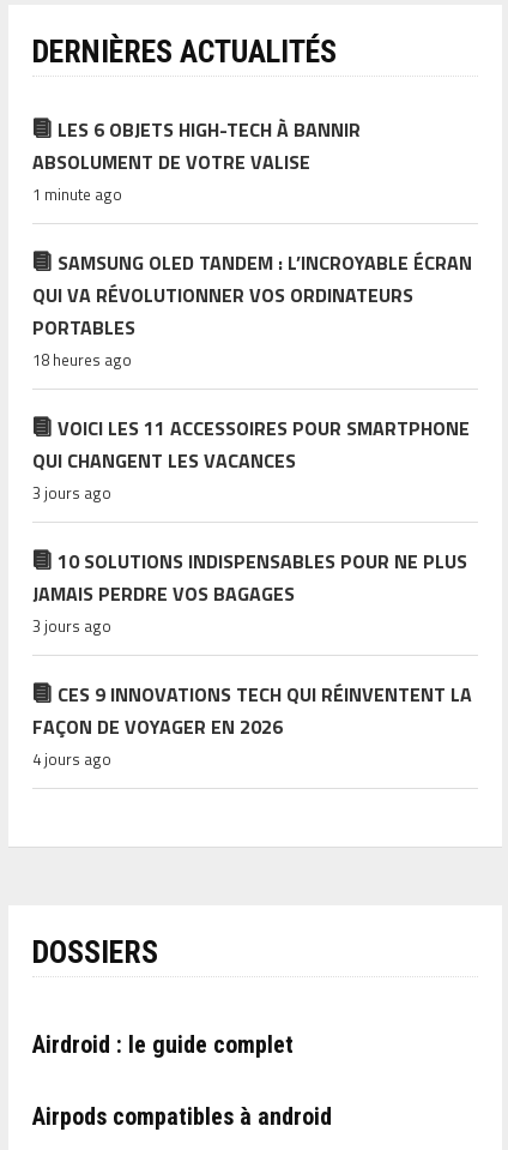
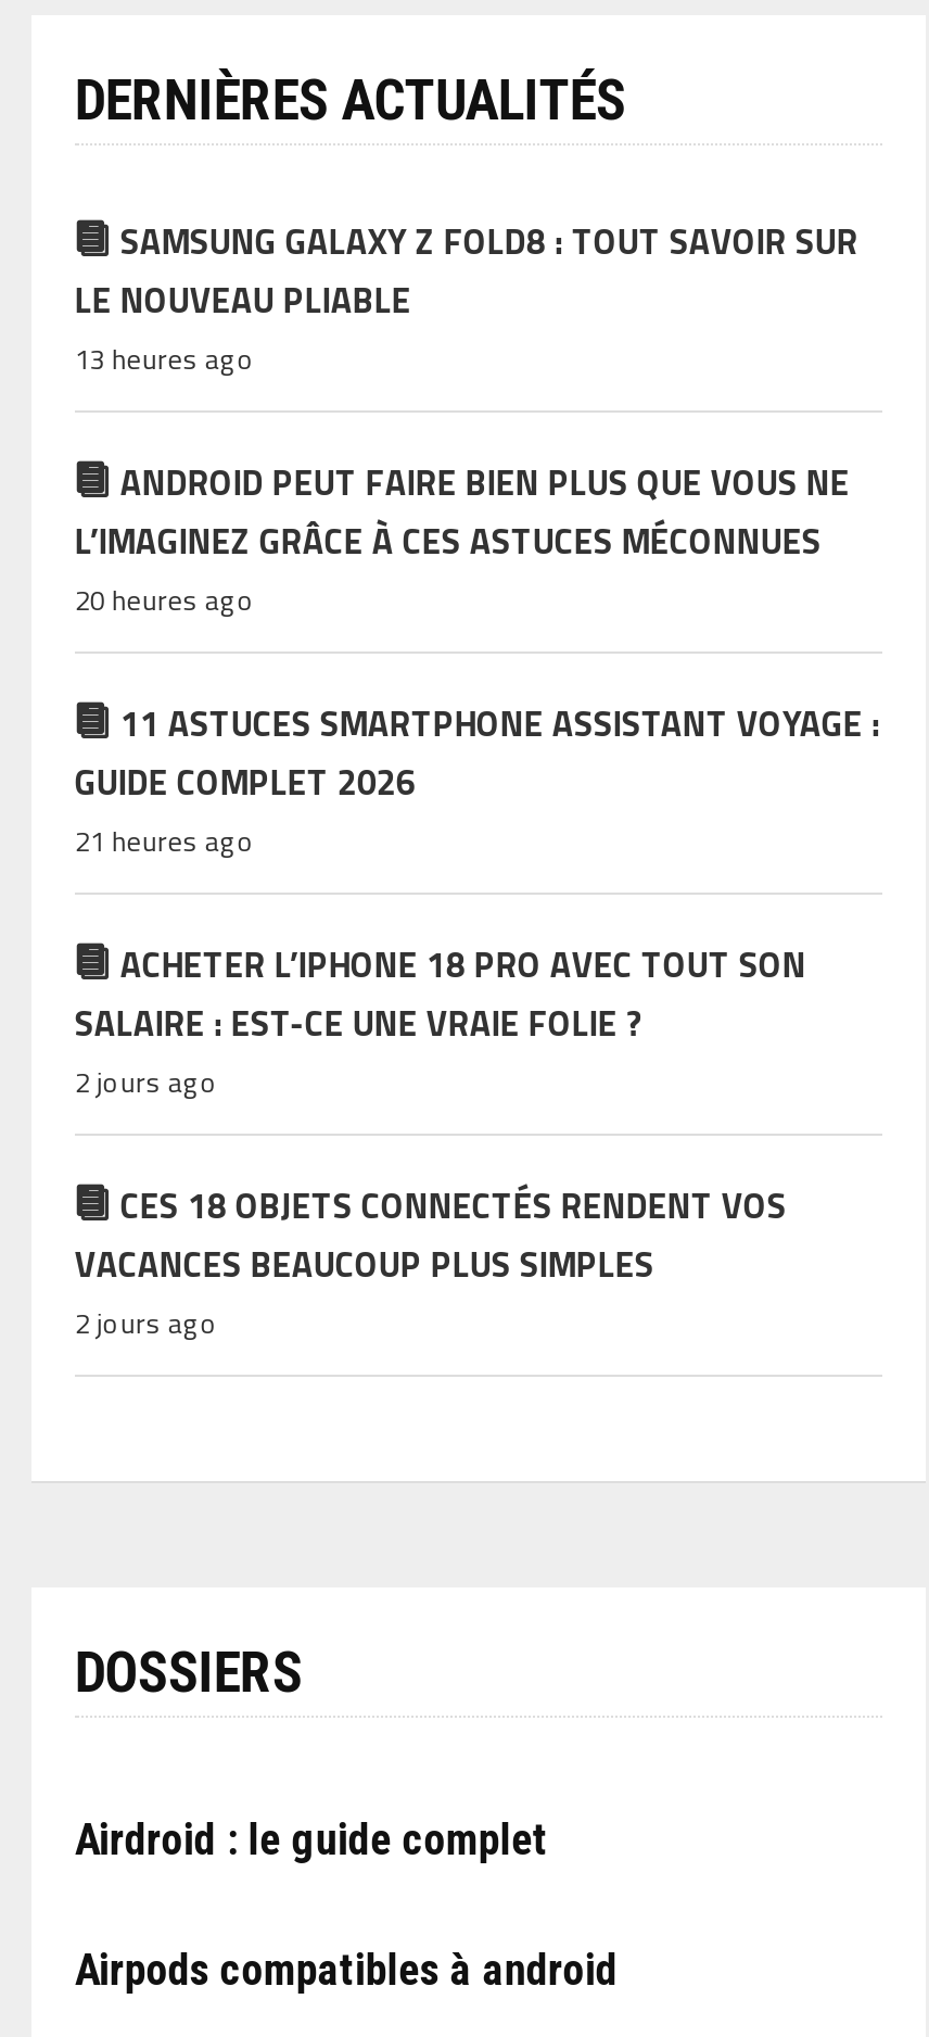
[32,115,361,206] LES 6 OBJETS HIGH-TECH À BANNIR | ABSOLUMENT DE VOTRE VALISE | 1 minute ago -> [75,214,858,379] SAMSUNG GALAXY Z FOLD8 : TOUT SAVOIR SUR | LE NOUVEAU PLIABLE | 13 heures ago
[32,248,472,372] SAMSUNG OLED TANDEM : L’INCROYABLE ÉCRAN | QUI VA RÉVOLUTIONNER VOS ORDINATEURS | PORTABLES | 18 heures ago -> [75,455,850,620] ANDROID PEUT FAIRE BIEN PLUS QUE VOUS NE | L’IMAGINEZ GRÂCE À CES ASTUCES MÉCONNUES | 20 heures ago
[32,414,470,505] VOICI LES 11 ACCESSOIRES POUR SMARTPHONE | QUI CHANGENT LES VACANCES | 3 jours ago -> [75,696,880,861] 11 ASTUCES SMARTPHONE ASSISTANT VOYAGE : | GUIDE COMPLET 2026 | 21 heures ago
[32,547,467,638] 10 SOLUTIONS INDISPENSABLES POUR NE PLUS | JAMAIS PERDRE VOS BAGAGES | 3 jours ago -> [75,937,806,1103] ACHETER L’IPHONE 18 PRO AVEC TOUT SON | SALAIRE : EST-CE UNE VRAIE FOLIE ? | 2 jours ago
[32,680,472,771] CES 9 INNOVATIONS TECH QUI RÉINVENTENT LA | FAÇON DE VOYAGER EN 2026 | 4 jours ago -> [75,1179,787,1344] CES 18 OBJETS CONNECTÉS RENDENT VOS | VACANCES BEAUCOUP PLUS SIMPLES | 2 jours ago

